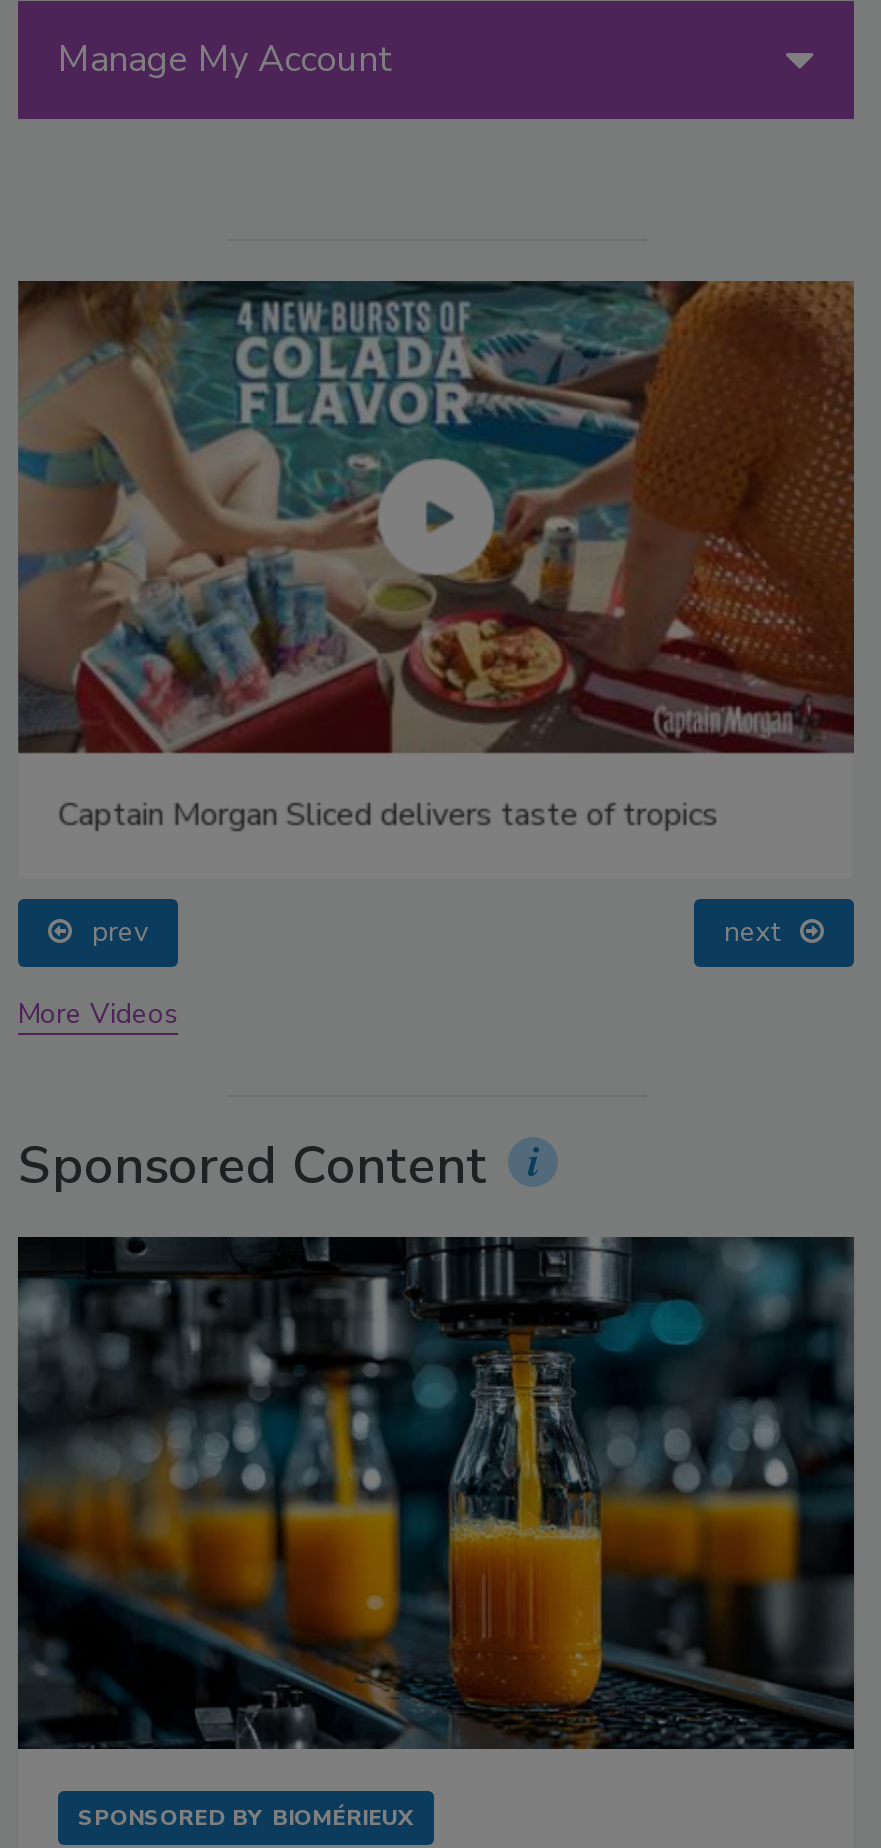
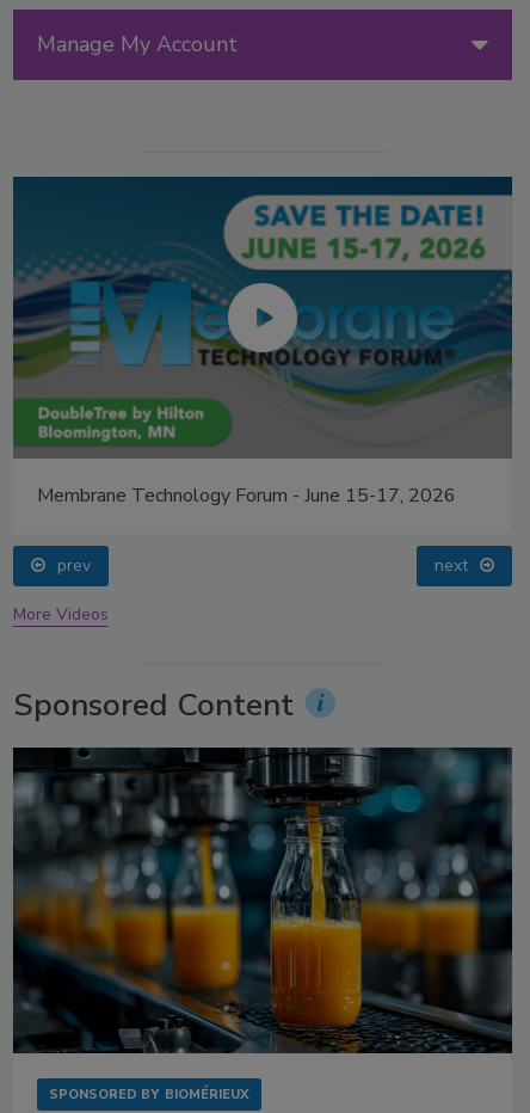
[16,279,856,837] [image] | Captain Morgan Sliced delivers taste of tropics -> [12,176,513,509] [image] | Membrane Technology Forum - June 15-17, 2026

